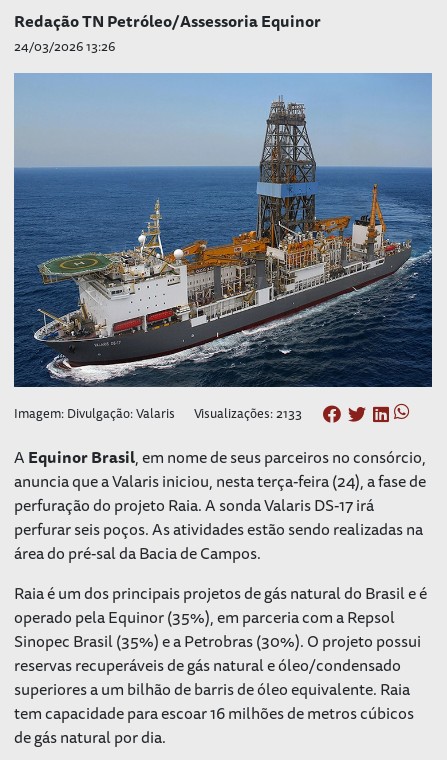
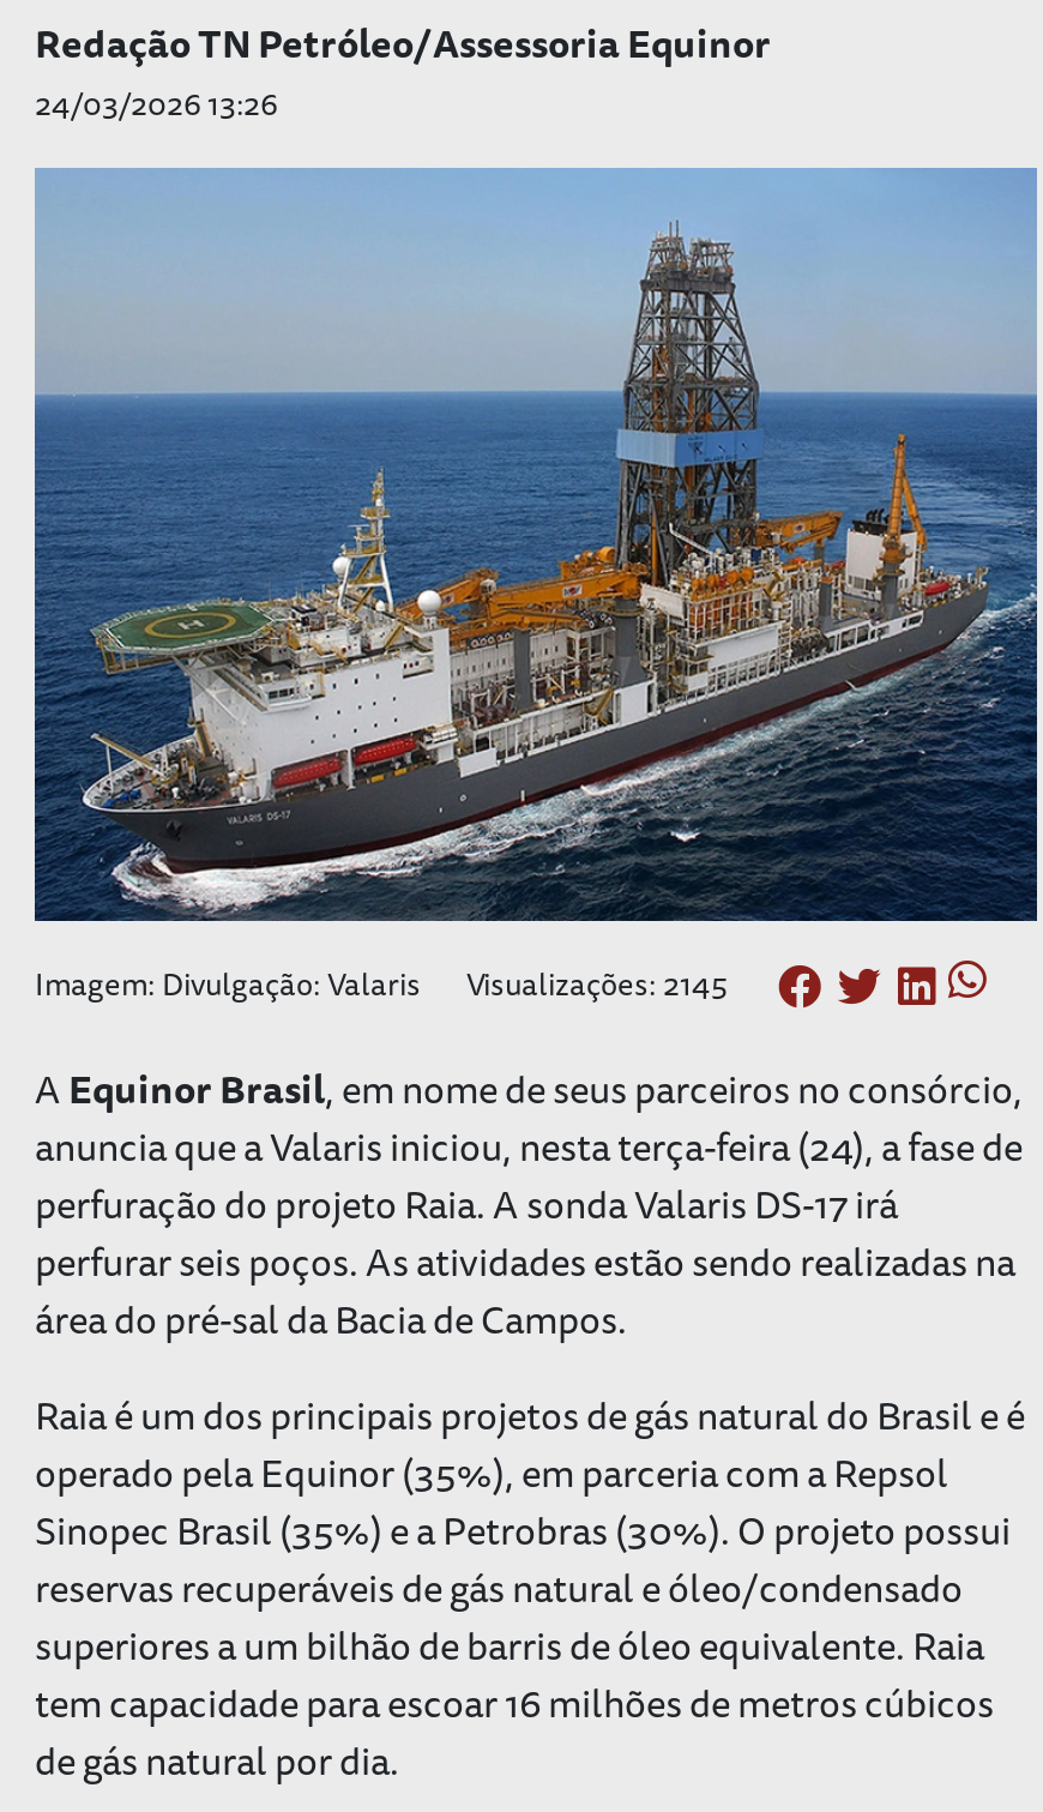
[194,403,305,423] Visualizações: 2133 -> [466,959,735,1007] Visualizações: 2145

